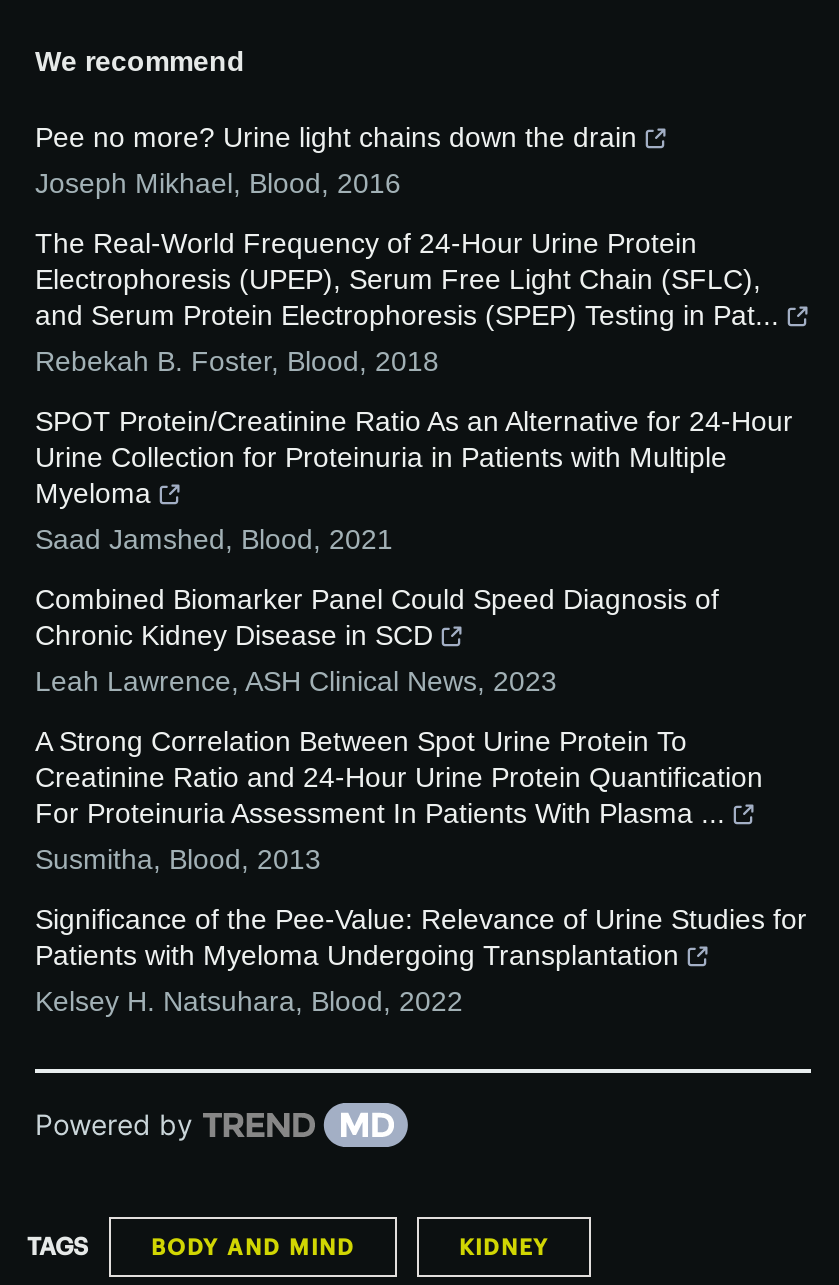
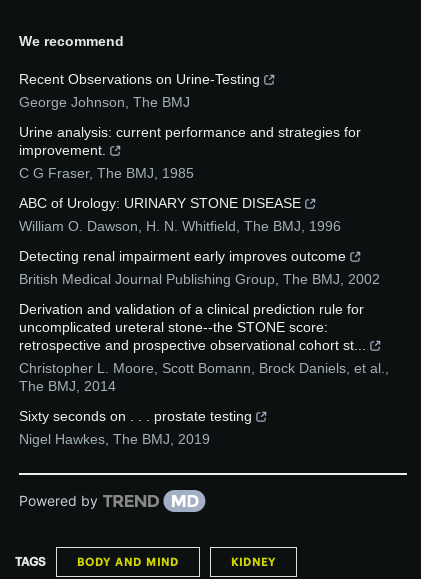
[35,121,637,199] Pee no more? Urine light chains down the drain | Joseph Mikhael, Blood, 2016 -> [19,71,260,110] Recent Observations on Urine-Testing | George Johnson, The BMJ
[35,227,779,377] The Real-World Frequency of 24-Hour Urine Protein | Electrophoresis (UPEP), Serum Free Light Chain (SFLC), | and Serum Protein Electrophoresis (SPEP) Testing in Pat... | Rebekah B. Foster, Blood, 2018 -> [19,124,361,181] Urine analysis: current performance and strategies for | improvement. | C G Fraser, The BMJ, 1985
[35,405,793,555] SPOT Protein/Creatinine Ratio As an Alternative for 24-Hour | Urine Collection for Proteinuria in Patients with Multiple | Myeloma | Saad Jamshed, Blood, 2021 -> [19,195,341,234] ABC of Urology: URINARY STONE DISEASE | William O. Dawson, H. N. Whitfield, The BMJ, 1996
[35,583,719,697] Combined Biomarker Panel Could Speed Diagnosis of | Chronic Kidney Disease in SCD | Leah Lawrence, ASH Clinical News, 2023 -> [19,248,380,287] Detecting renal impairment early improves outcome | British Medical Journal Publishing Group, The BMJ, 2002
[35,725,763,875] A Strong Correlation Between Spot Urine Protein To | Creatinine Ratio and 24-Hour Urine Protein Quantification | For Proteinuria Assessment In Patients With Plasma ... | Susmitha, Blood, 2013 -> [19,301,389,394] Derivation and validation of a clinical prediction rule for | uncomplicated ureteral stone--the STONE score: | retrospective and prospective observational cohort st... | Christopher L. Moore, Scott Bomann, Brock Daniels, et al., | The BMJ, 2014
[35,903,807,1017] Significance of the Pee-Value: Relevance of Urine Studies for | Patients with Myeloma Undergoing Transplantation | Kelsey H. Natsuhara, Blood, 2022 -> [19,408,252,447] Sixty seconds on . . . prostate testing | Nigel Hawkes, The BMJ, 2019

